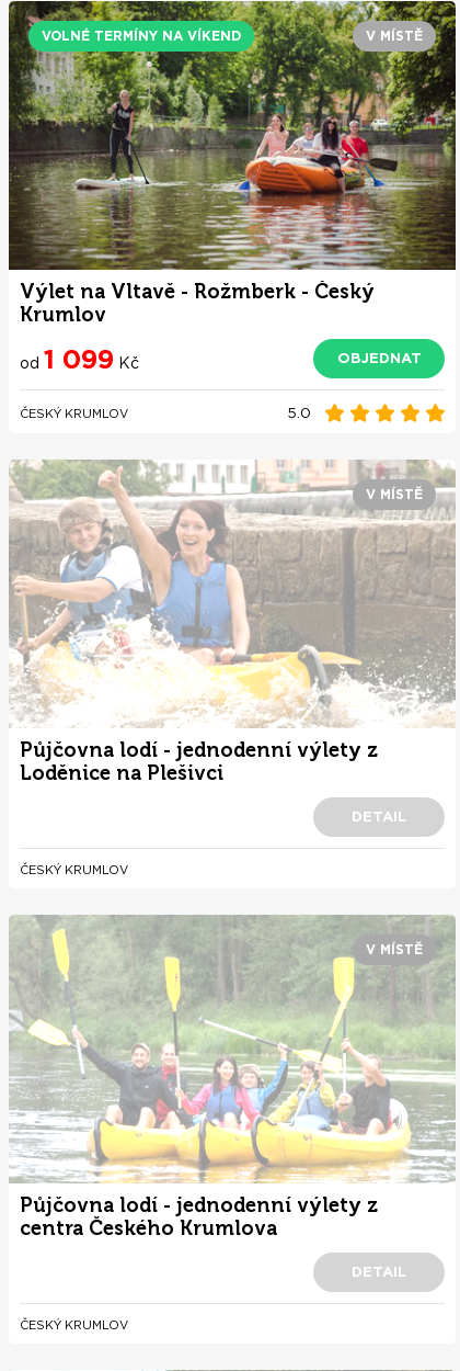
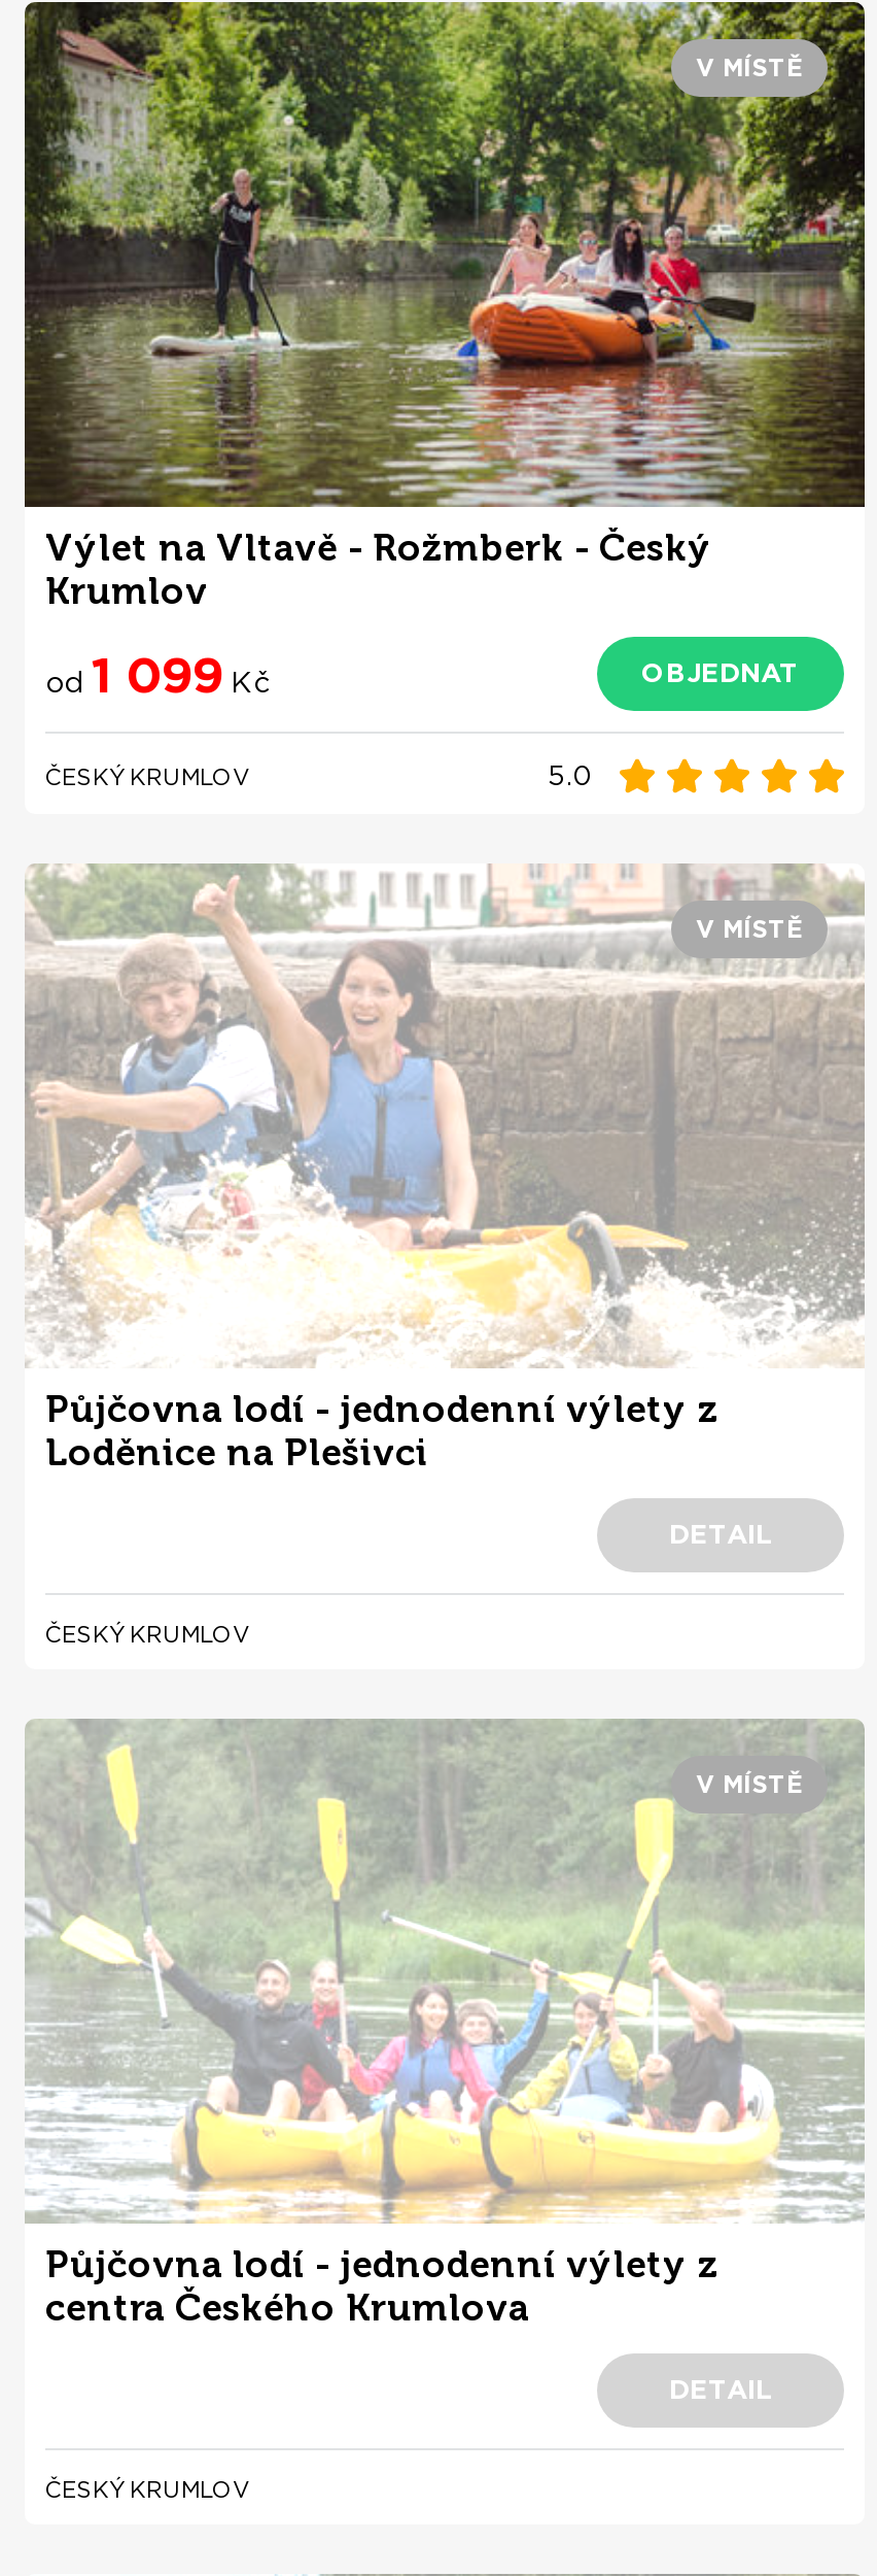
[42,27,241,44] VOLNÉ TERMÍNY NA VÍKEND -> none

